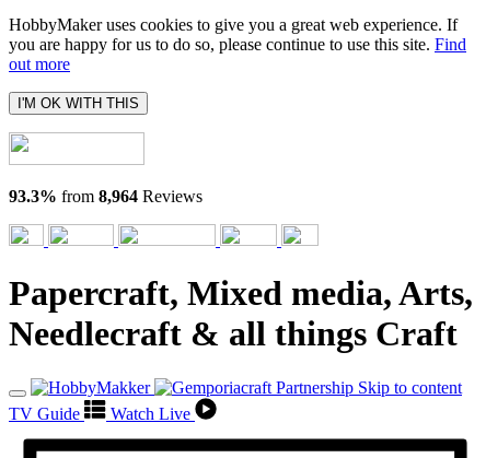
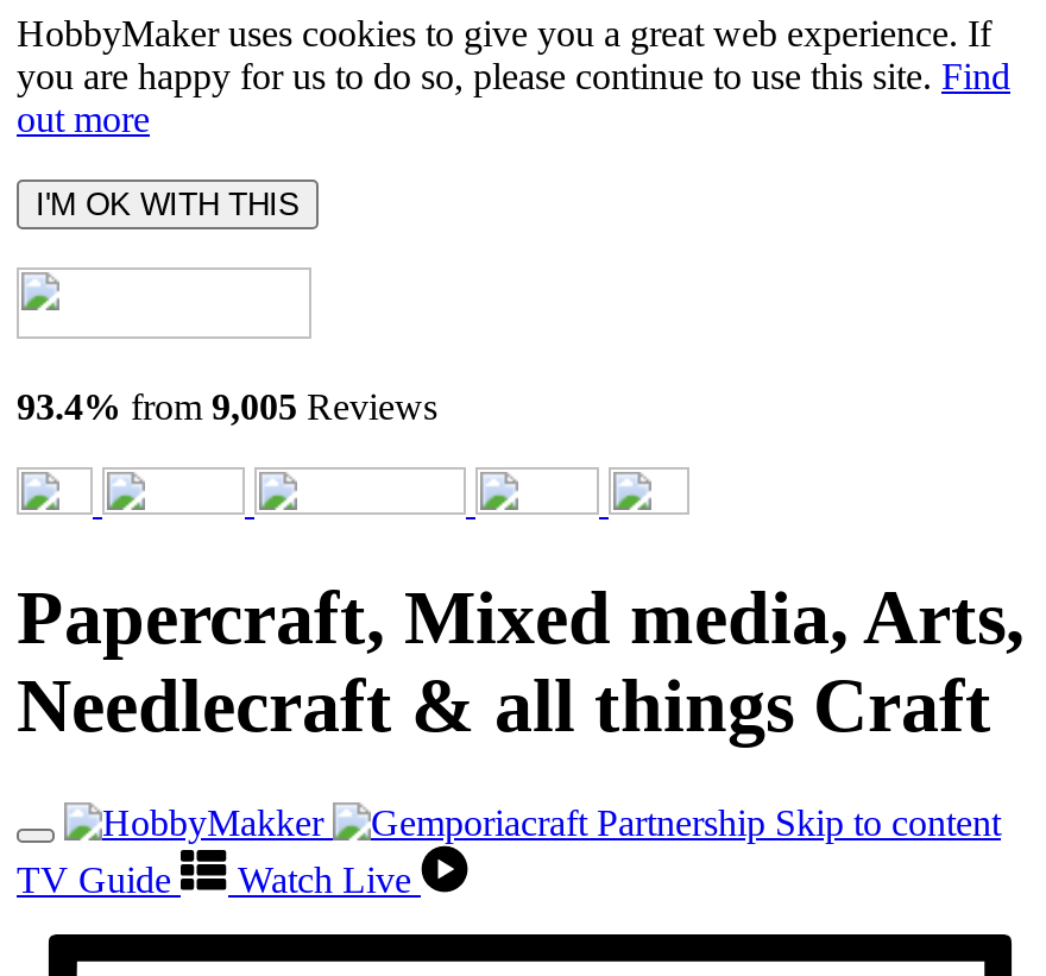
[9,187,202,205] 93.3% from 8,964 Reviews -> [17,386,437,427] 93.4% from 9,005 Reviews

